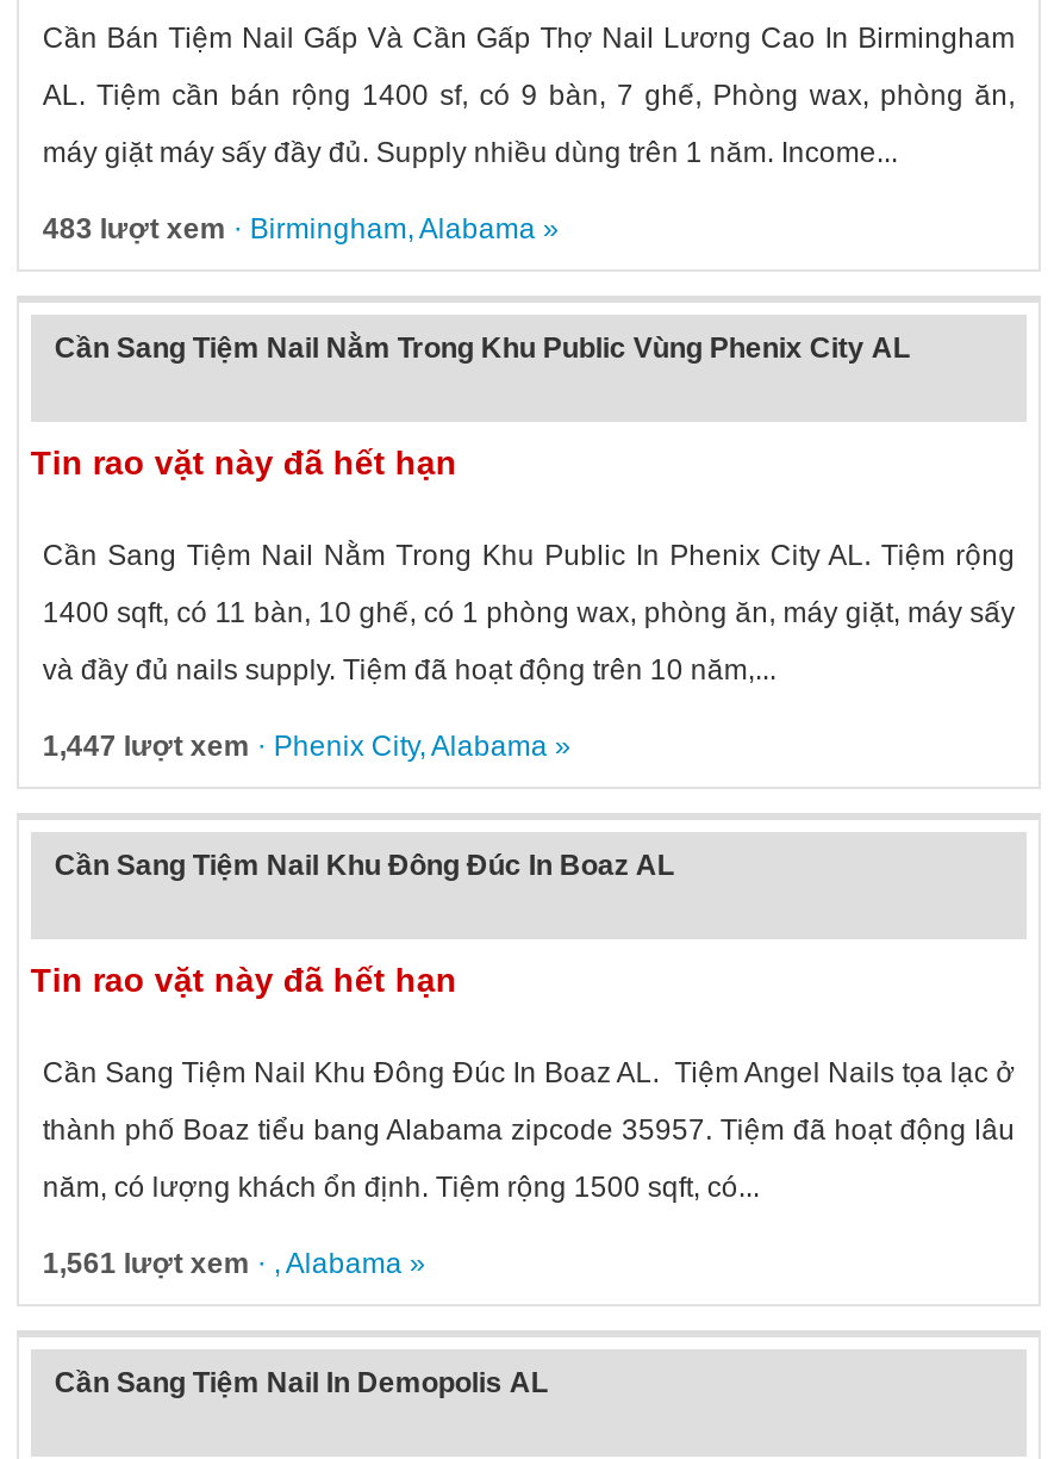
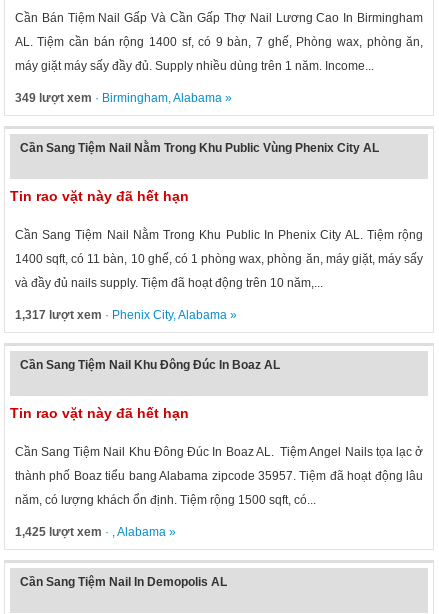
[43,212,560,246] 483 lượt xem · Birmingham, Alabama» -> [15,91,232,105] 349 lượt xem · Birmingham, Alabama»
[43,729,571,763] 1,447 lượt xem · Phenix City, Alabama» -> [15,308,237,322] 1,317 lượt xem · Phenix City, Alabama»
[43,1247,426,1280] 1,561 lượt xem · , Alabama» -> [15,525,176,539] 1,425 lượt xem · , Alabama»

